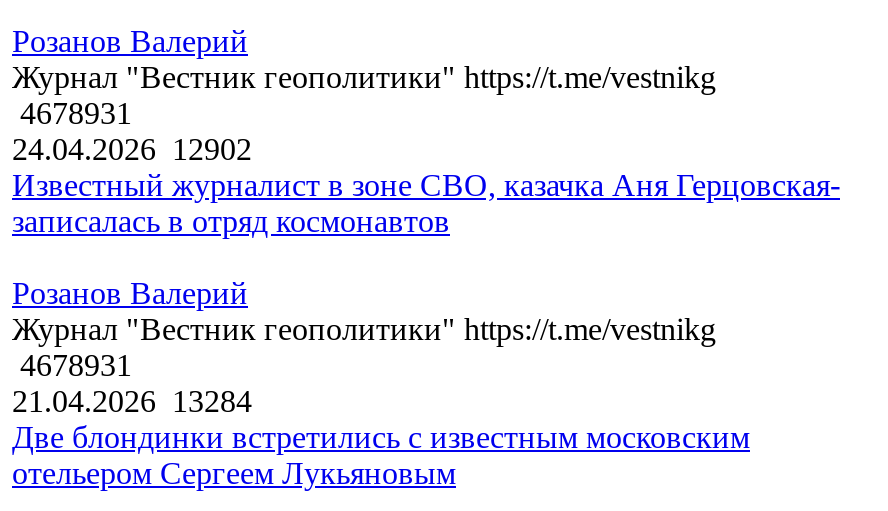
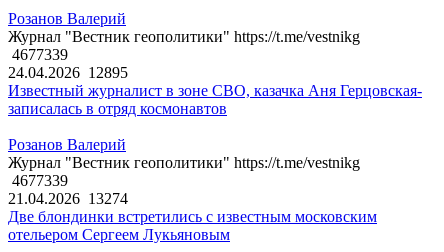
[12,96,132,130] 4678931 -> [8,46,68,63] 4677339
[12,132,252,166] 24.04.2026 12902 -> [8,64,128,81] 24.04.2026 12895
[12,348,132,382] 4678931 -> [8,172,68,189] 4677339
[12,384,252,418] 21.04.2026 13284 -> [8,190,128,207] 21.04.2026 13274

